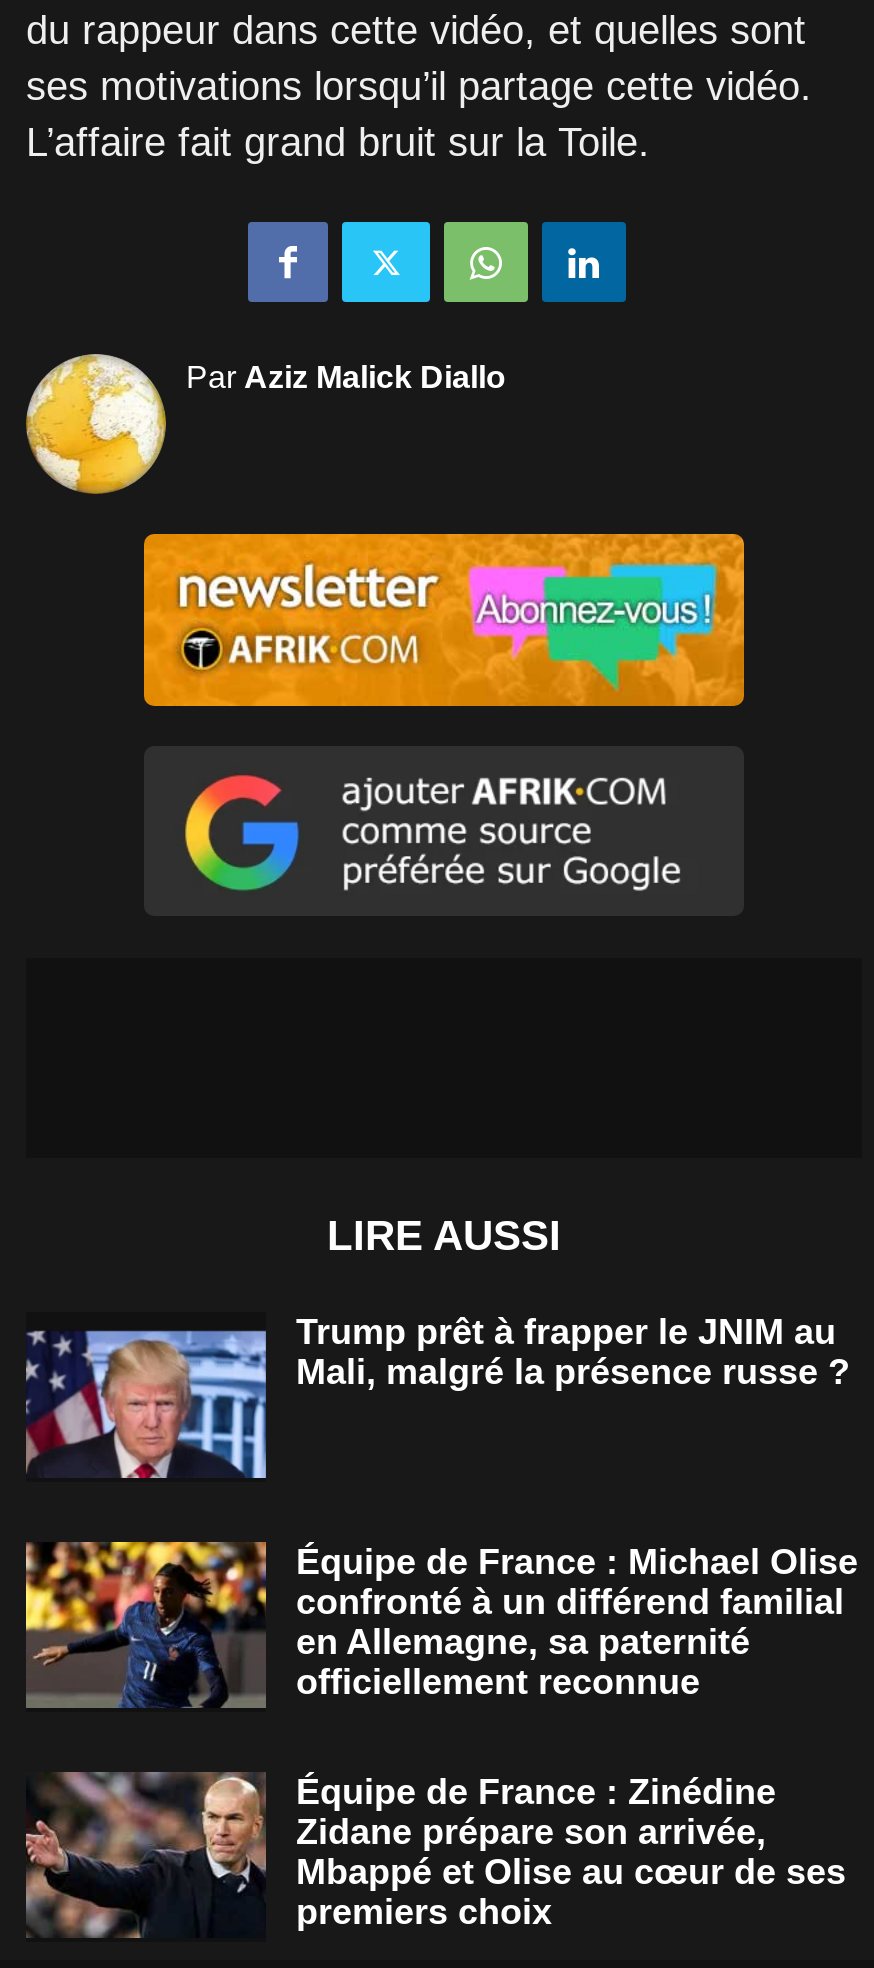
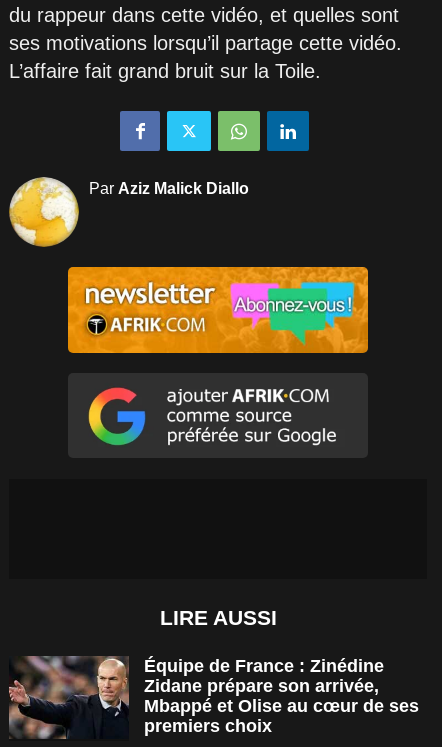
[24,1312,850,1480] [image] | Trump prêt à frapper le JNIM au | Mali, malgré la présence russe ? -> none
[24,1540,858,1708] [image] | Équipe de France : Michael Olise | confronté à un différend familial | en Allemagne, sa paternité | officiellement reconnue -> none

